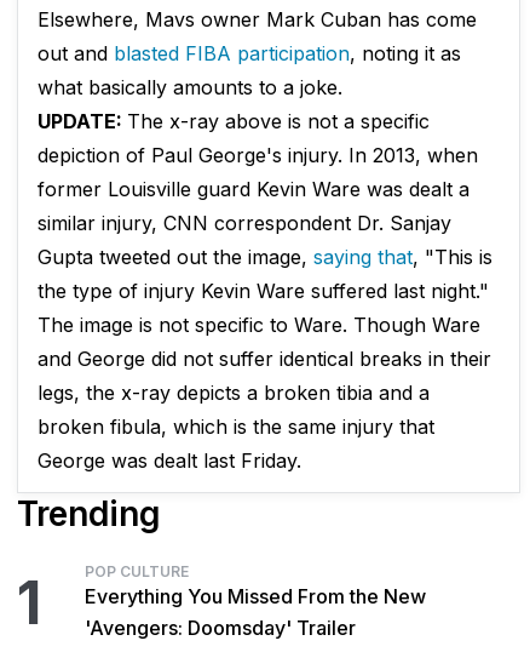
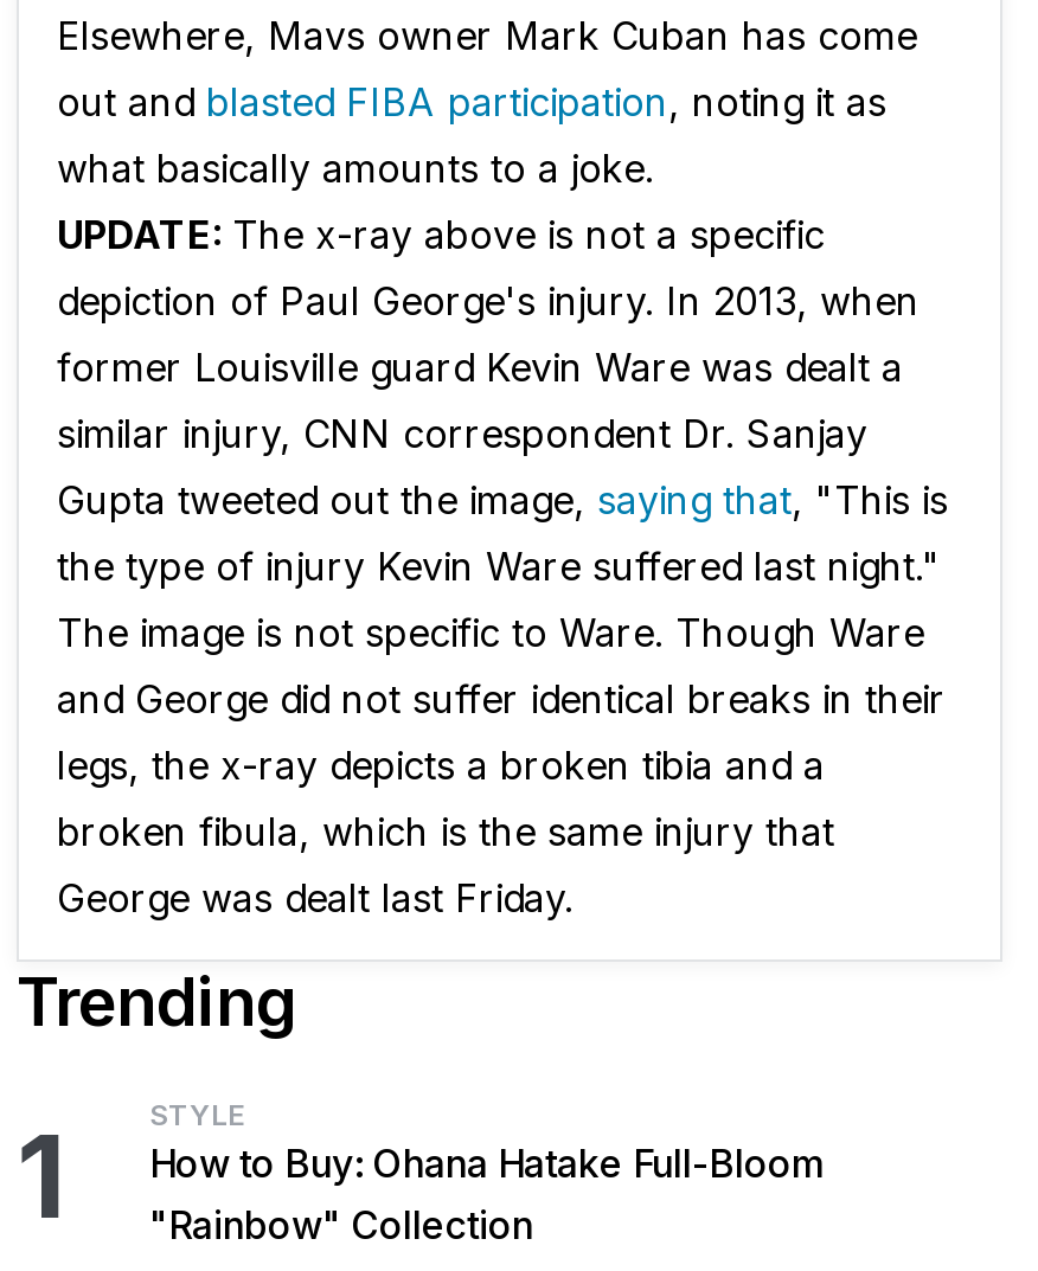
[85,562,426,640] POP CULTURE | Everything You Missed From the New | 'Avengers: Doomsday' Trailer -> [149,1097,825,1248] STYLE | How to Buy: Ohana Hatake Full-Bloom | "Rainbow" Collection

